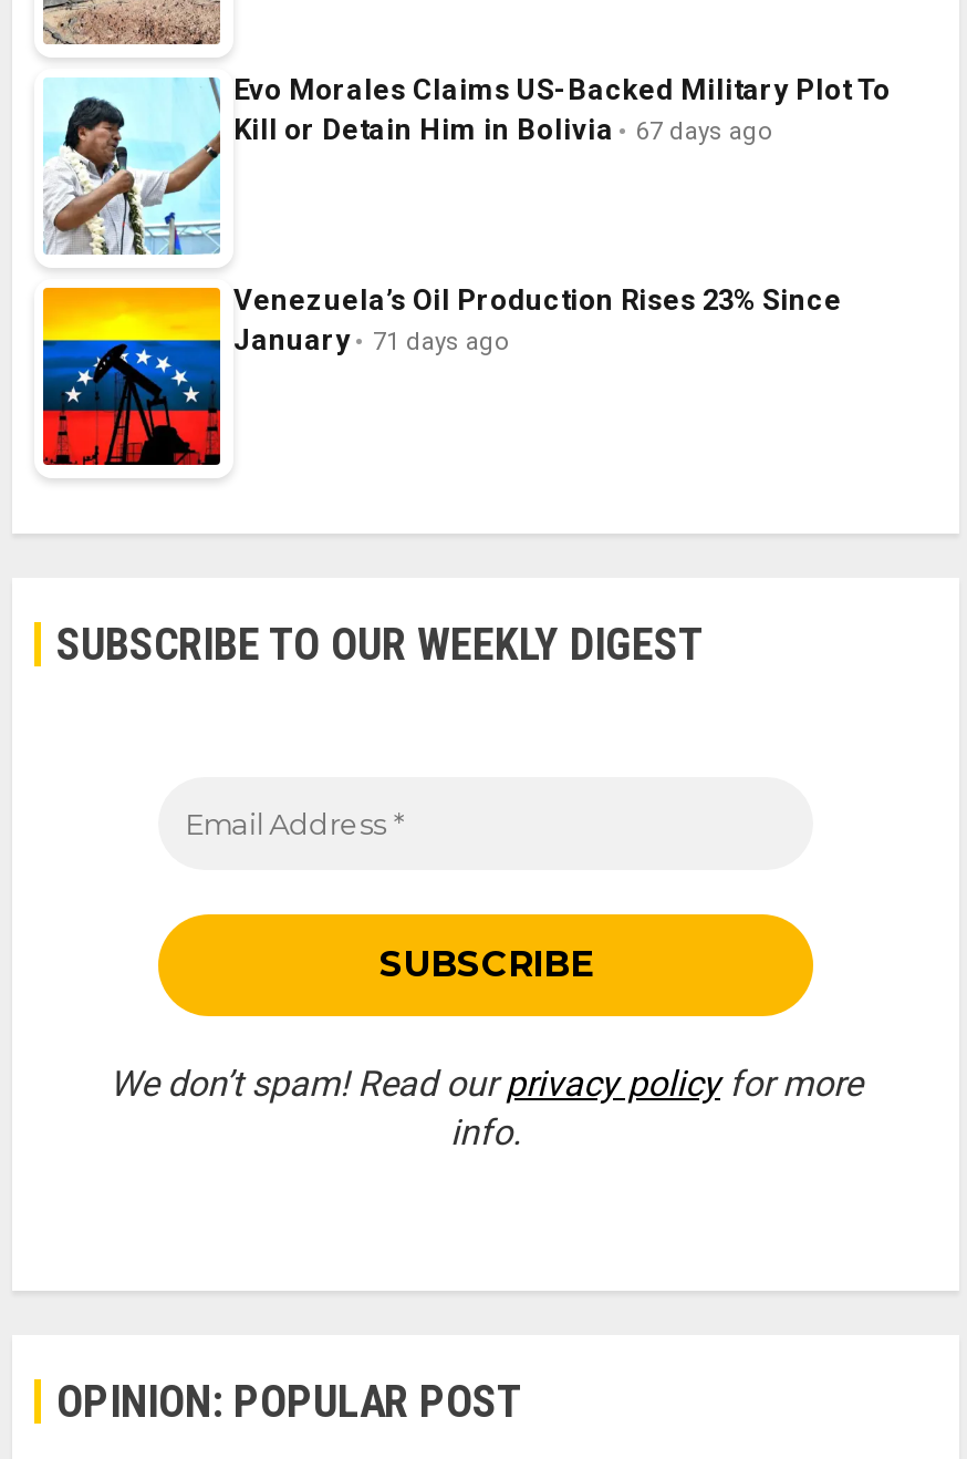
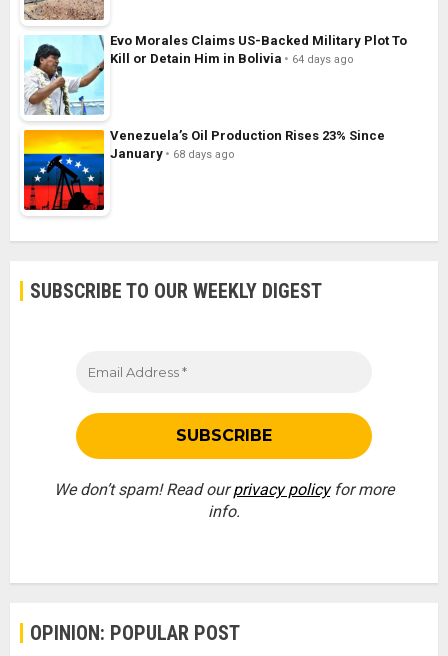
[233,113,773,146] Kill or Detain Him in Bolivia 67 days ago -> [110,51,354,66] Kill or Detain Him in Bolivia 64 days ago
[233,323,510,357] January 71 days ago -> [110,146,235,161] January 68 days ago

